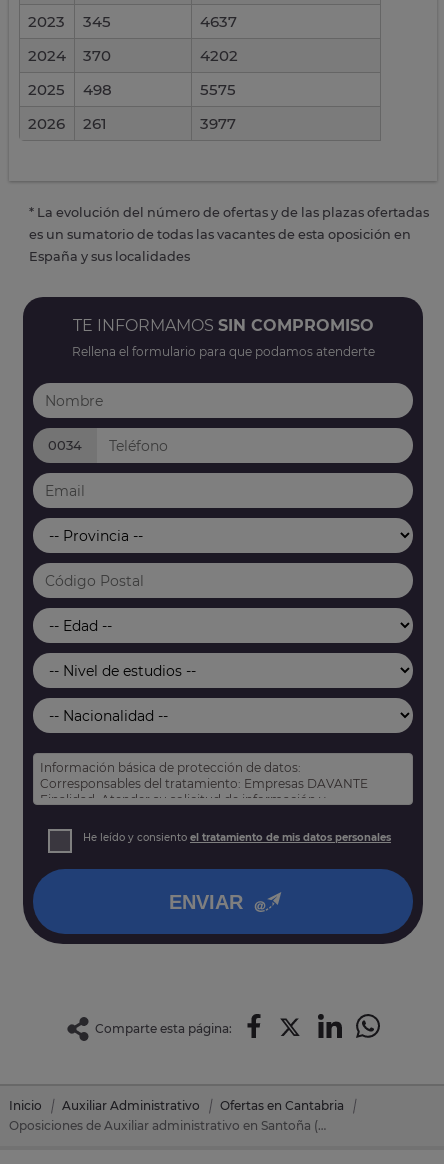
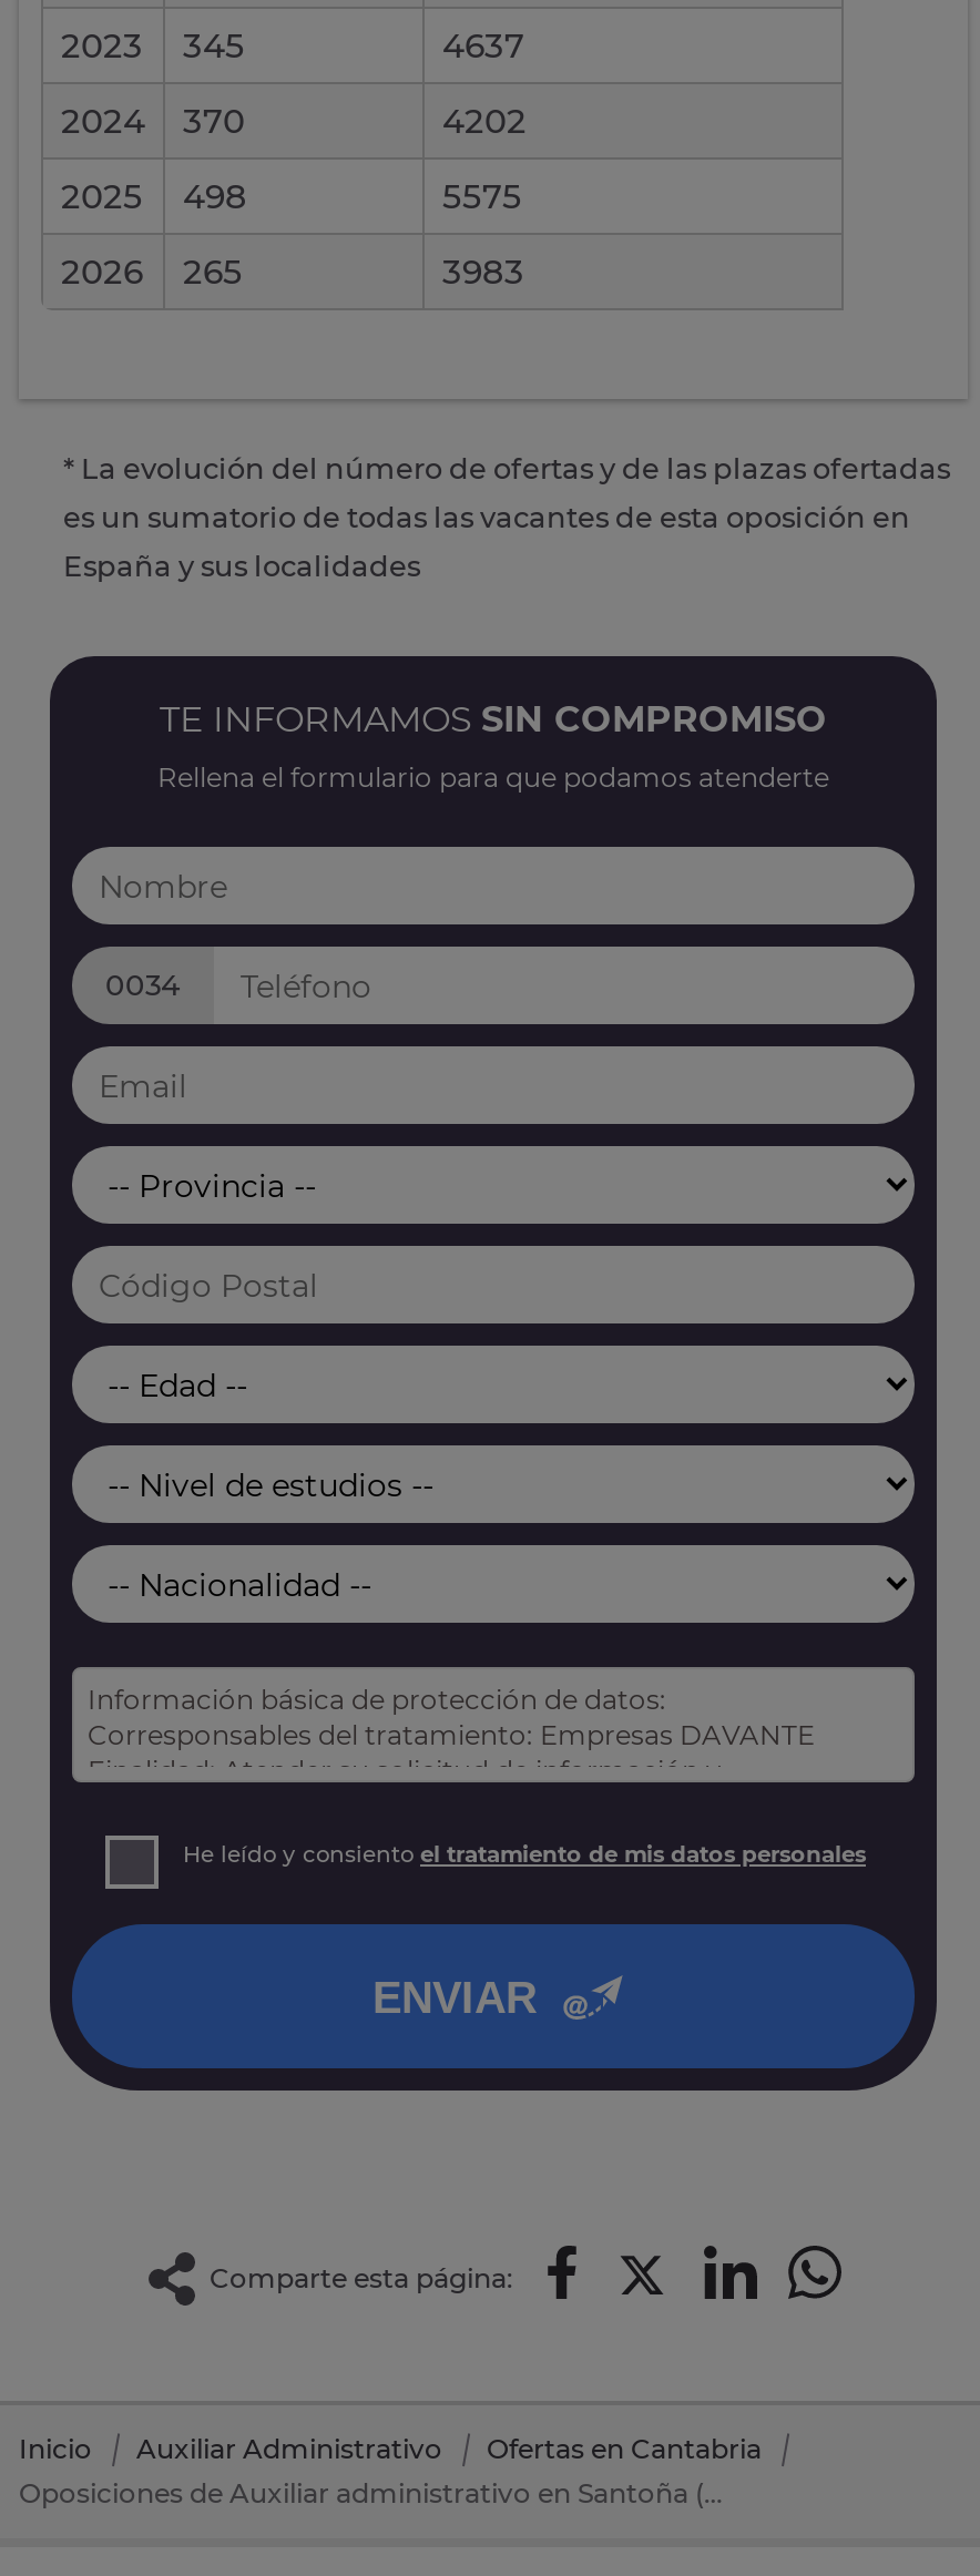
[28,114,107,133] 2026 261 -> [61,251,243,293] 2026 265
[200,114,236,133] 3977 -> [442,251,524,293] 3983

